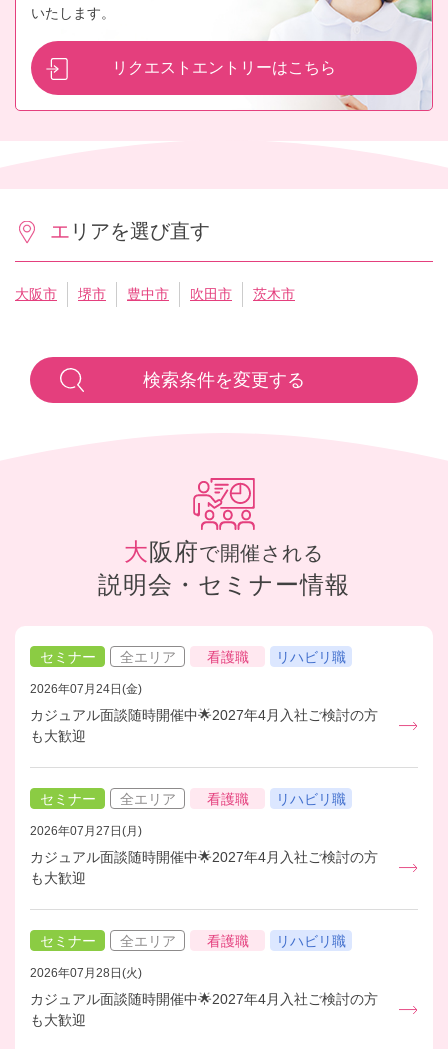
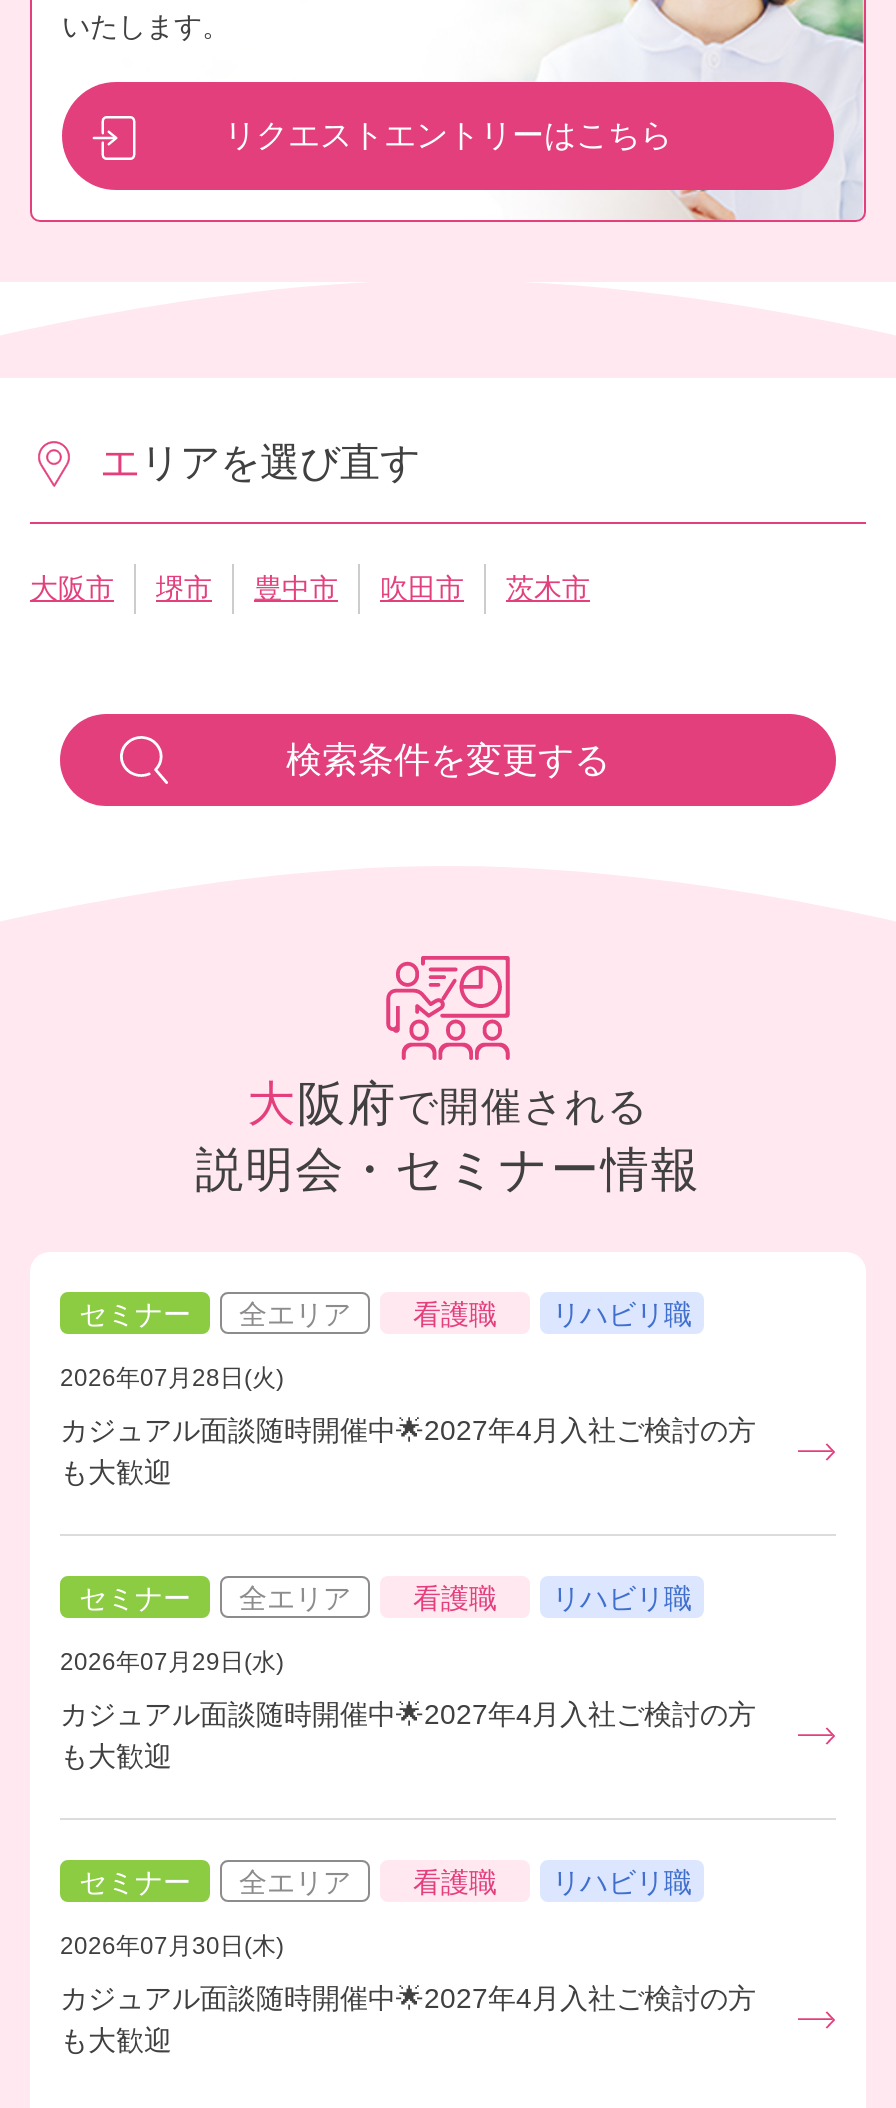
[30,682,142,696] 2026年07月24日(金) -> [60,1364,284,1392] 2026年07月28日(火)
[30,824,142,838] 2026年07月27日(月) -> [60,1648,284,1676] 2026年07月29日(水)
[30,966,142,980] 2026年07月28日(火) -> [60,1932,284,1960] 2026年07月30日(木)

